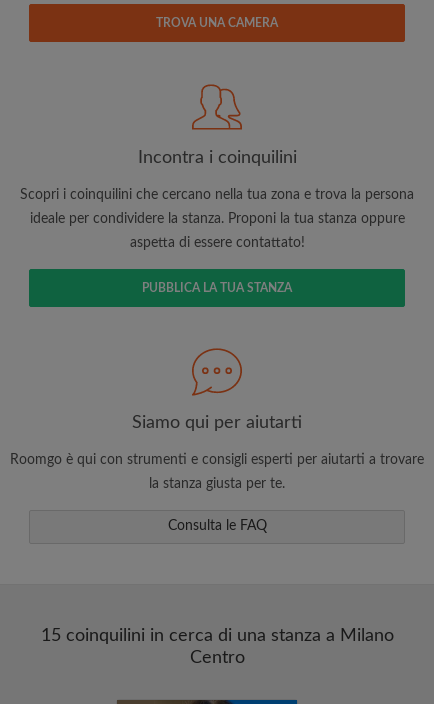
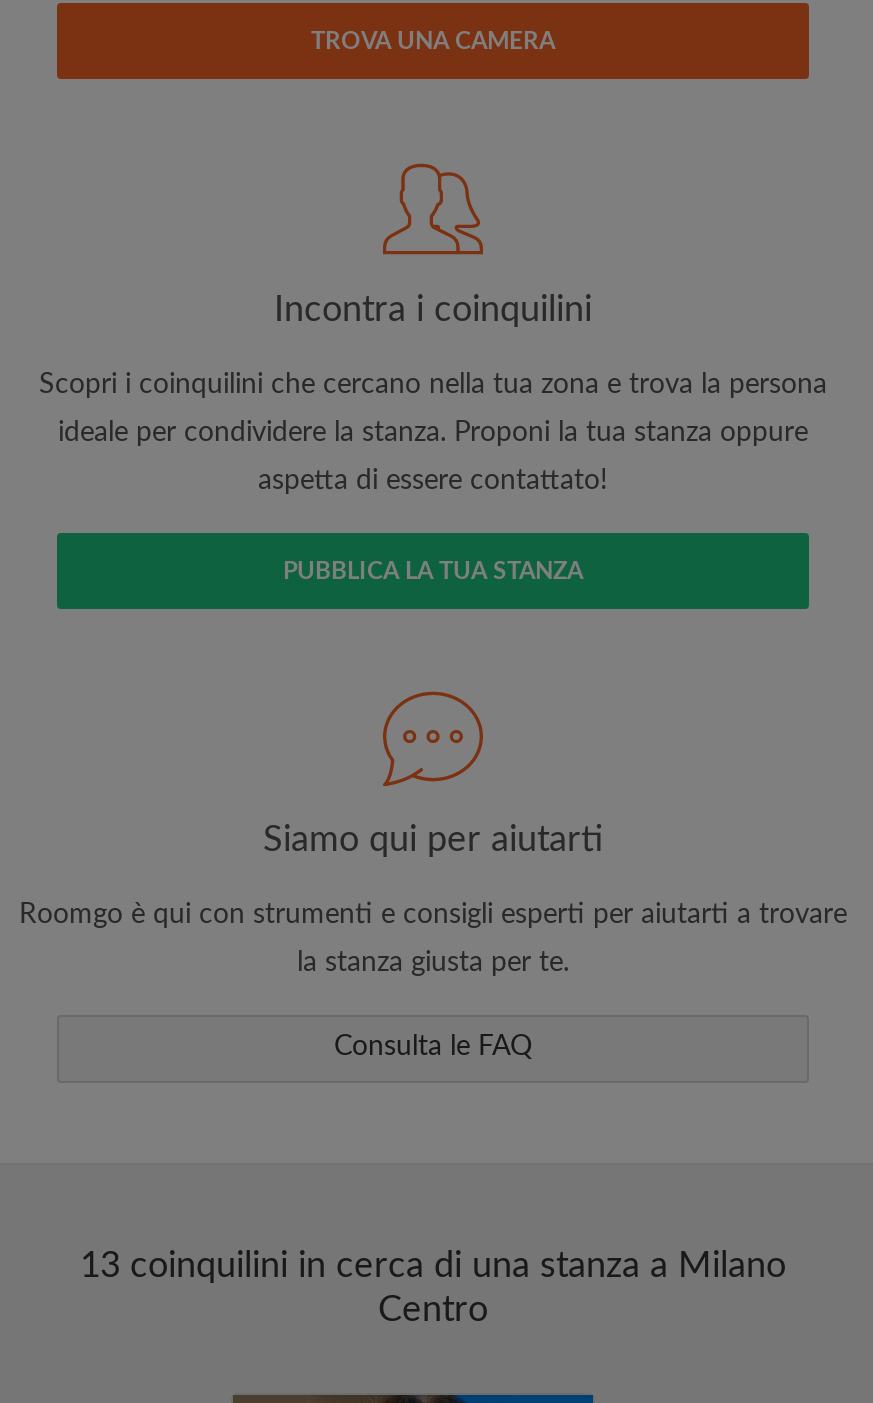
[40,627,393,645] 15 coinquilini in cerca di una stanza a Milano -> [80,1250,786,1286] 13 coinquilini in cerca di una stanza a Milano

